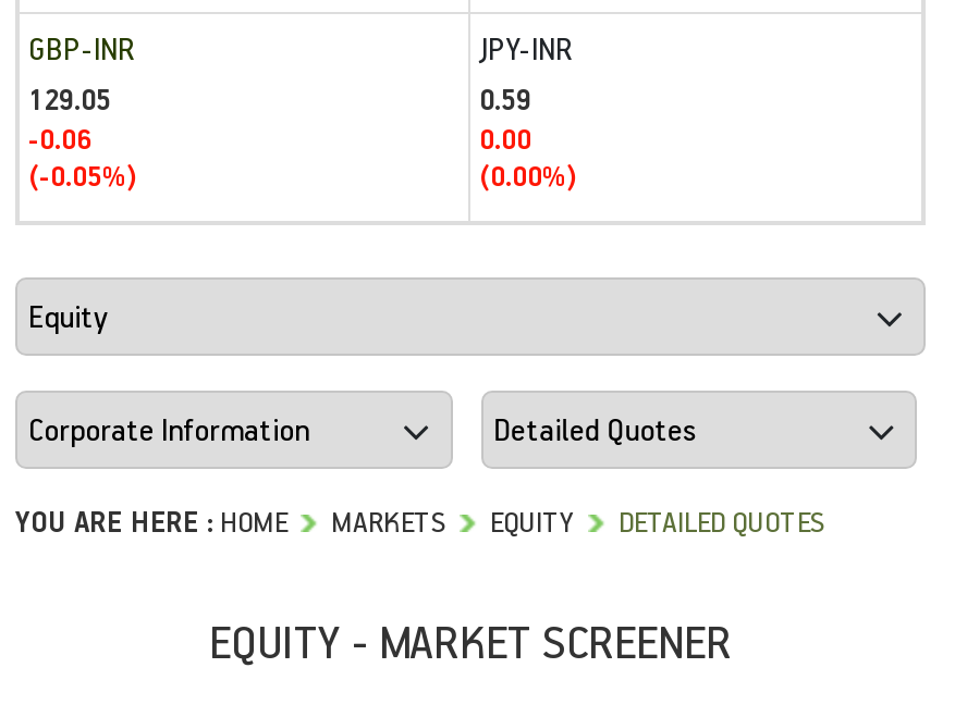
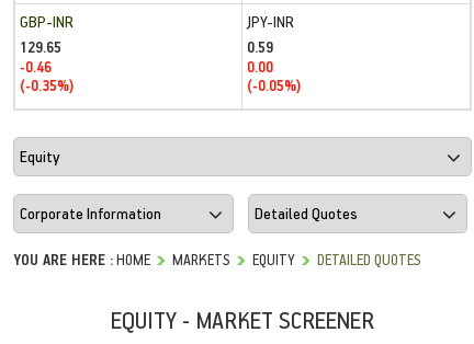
[28,79,111,116] 129.05 -> [20,37,61,56] 129.65
[28,121,91,156] -0.06 -> [20,58,52,76] -0.46
[28,158,135,193] (-0.05%) -> [20,77,74,94] (-0.35%)
[479,158,575,193] (0.00%) -> [247,77,301,94] (-0.05%)

